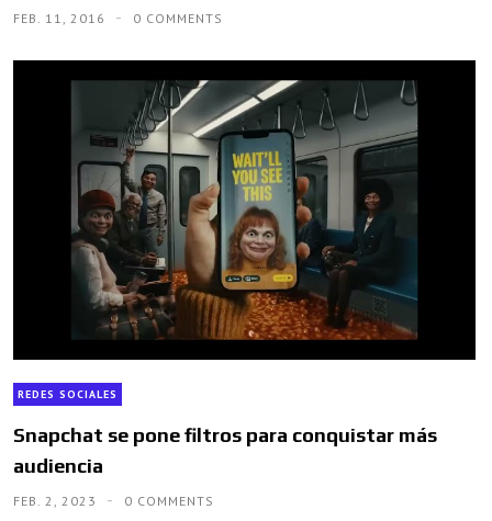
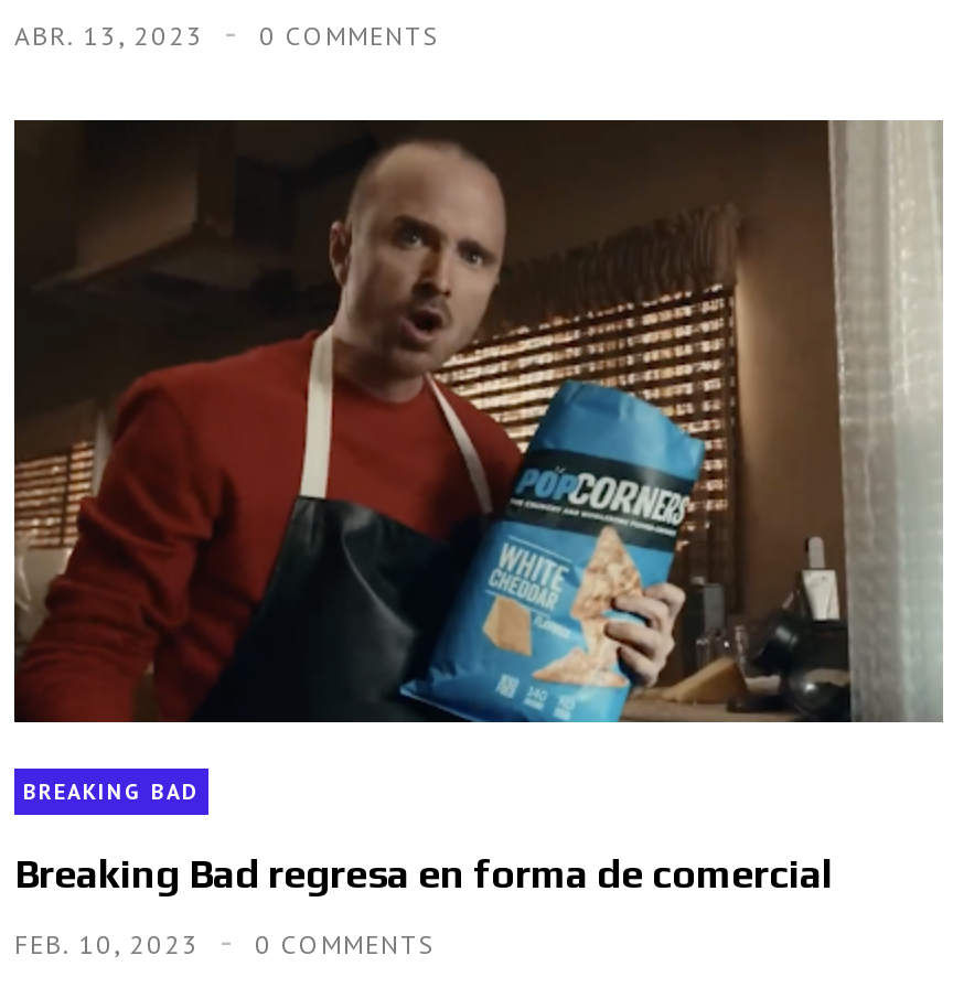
[13,9,223,26] FEB. 11, 2016 0 COMMENTS -> [14,18,440,51] ABR. 13, 2023 0 COMMENTS
[12,59,477,402] [image] | REDES SOCIALES -> [12,118,943,806] [image] | BREAKING BAD
[13,423,437,477] Snapchat se pone filtros para conquistar más | audiencia -> [14,850,833,896] Breaking Bad regresa en forma de comercial
[13,492,214,509] FEB. 2, 2023 0 COMMENTS -> [14,927,436,960] FEB. 10, 2023 0 COMMENTS

